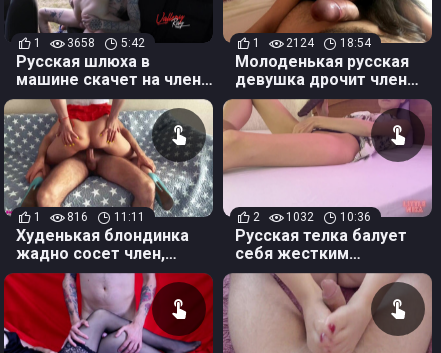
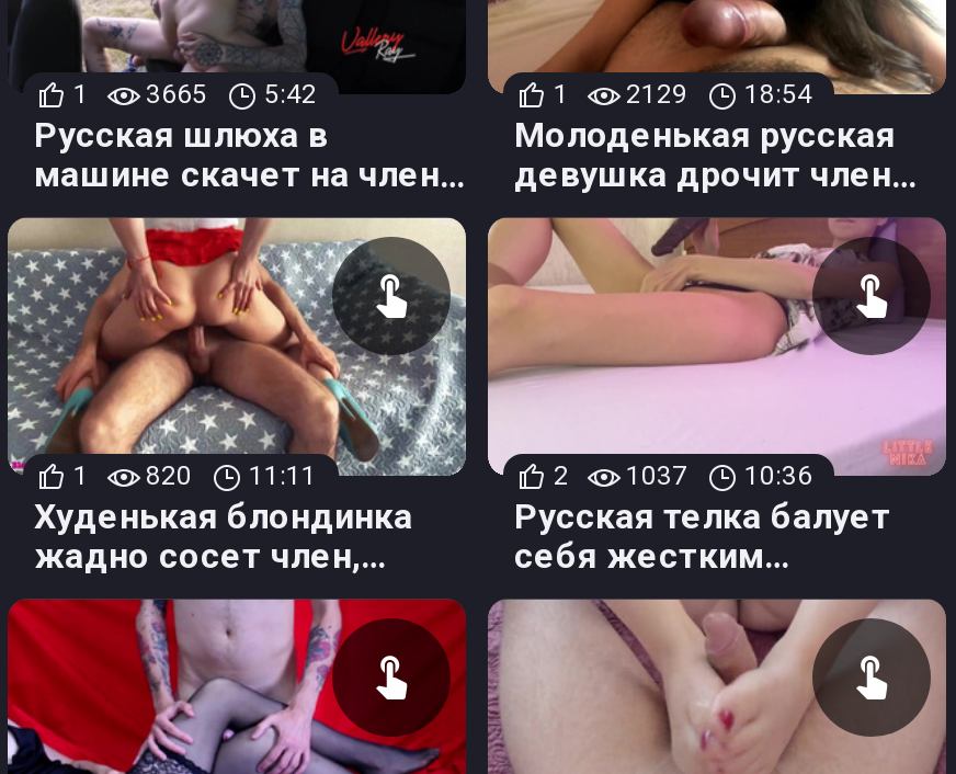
[34,36,145,50] 1 3658 5:42 -> [73,80,317,110] 1 3665 5:42
[253,36,371,50] 1 2124 18:54 -> [554,80,812,110] 1 2129 18:54
[34,210,145,224] 1 816 11:11 -> [73,460,317,491] 1 820 11:11
[253,210,371,224] 2 1032 10:36 -> [554,460,812,491] 2 1037 10:36

